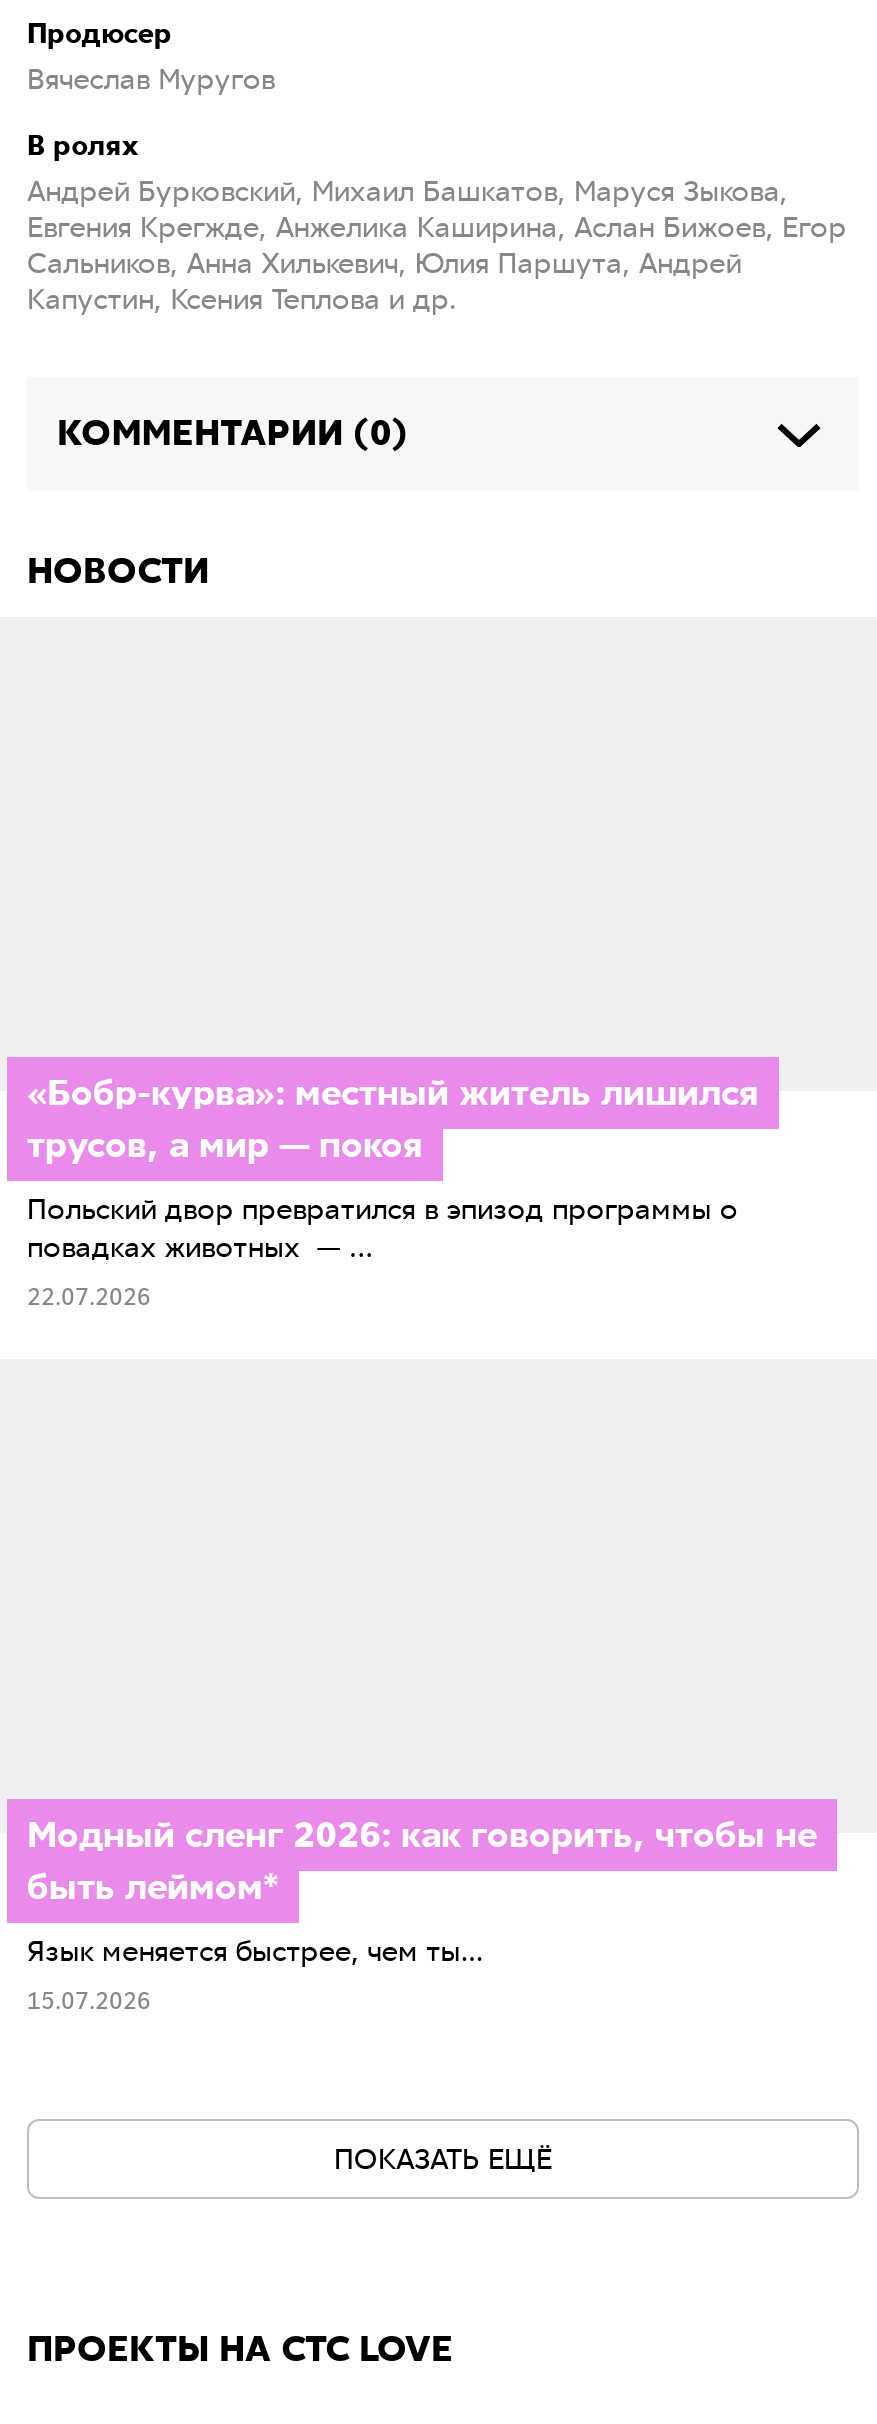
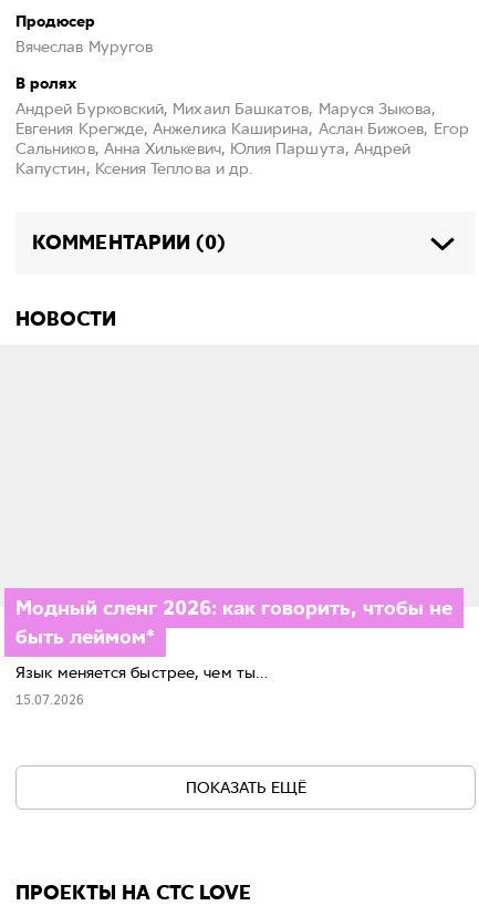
[27,1069,759,1313] «Бобр-курва»: местный житель лишился | трусов, а мир — покоя | Польский двор превратился в эпизод программы о | повадках животных — ... | 22.07.2026 -> none

